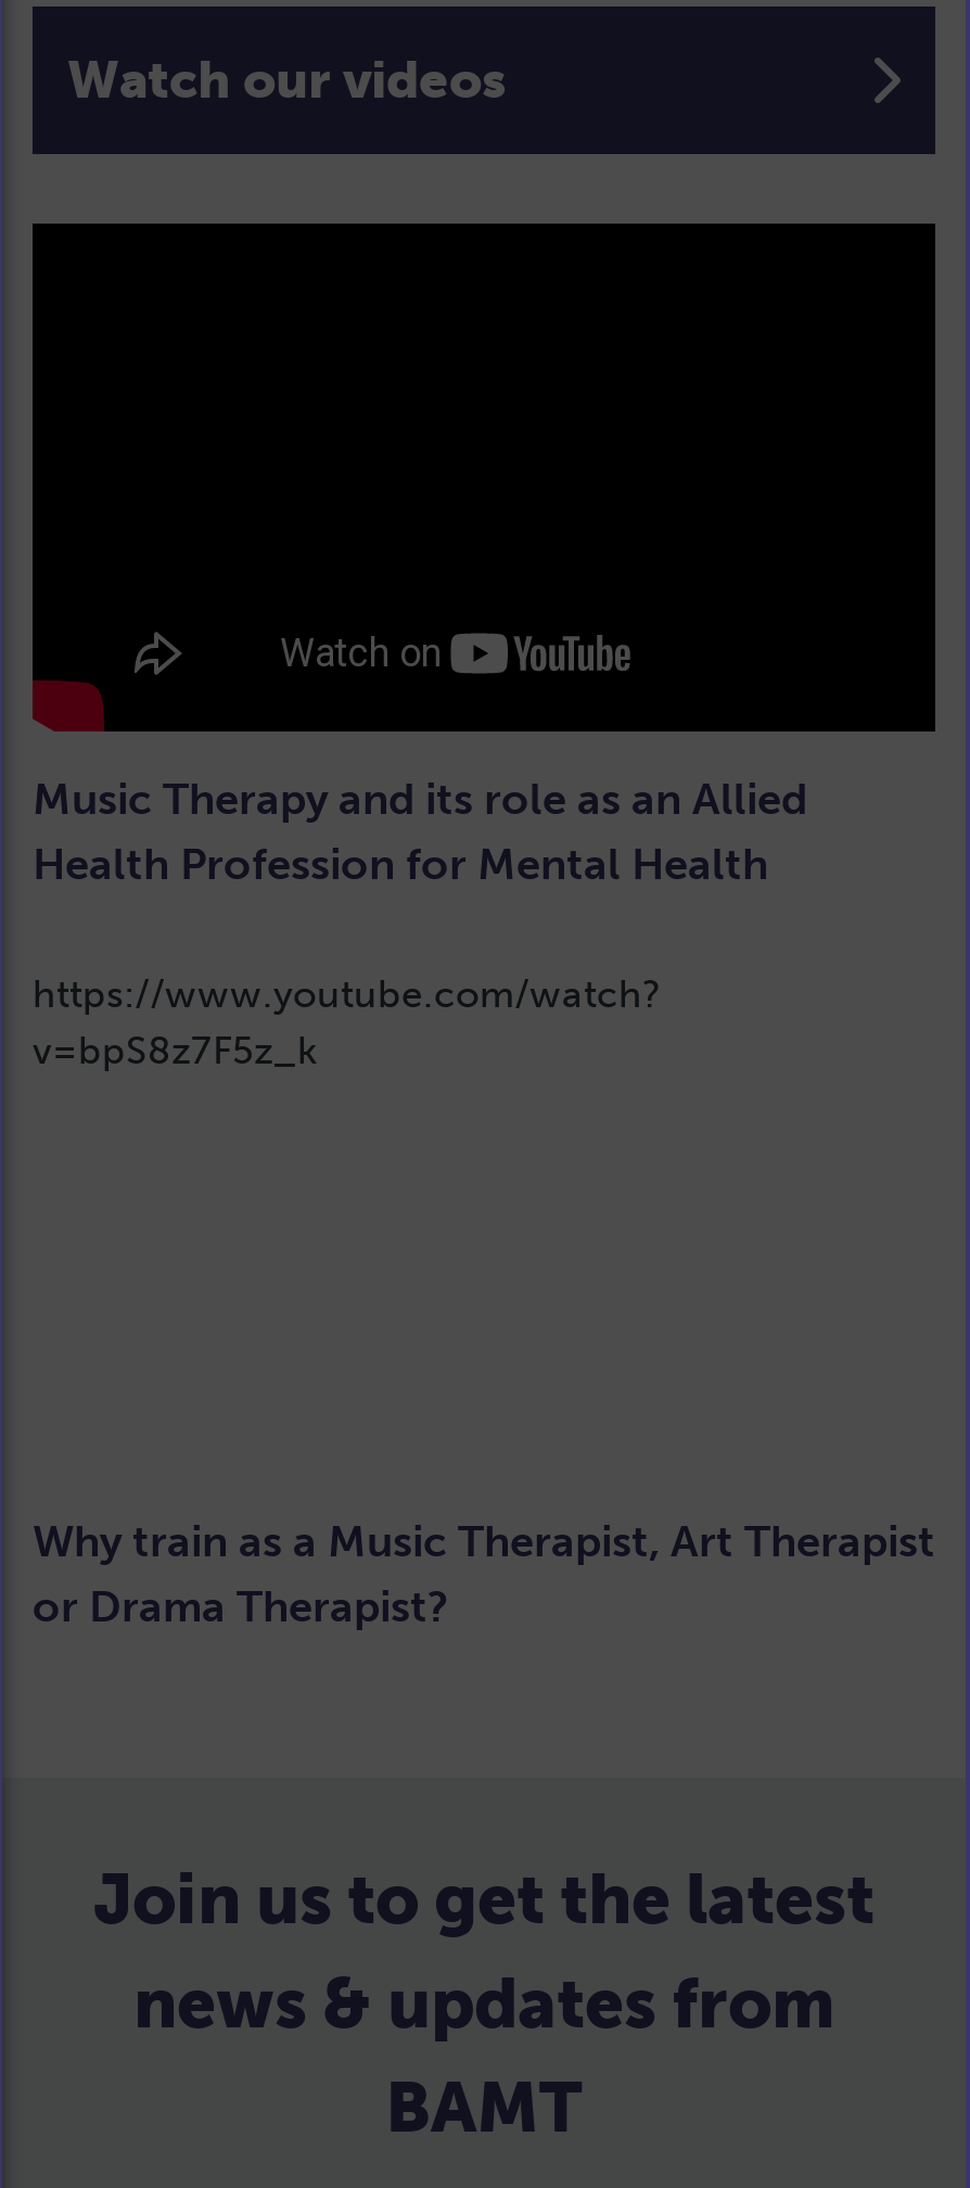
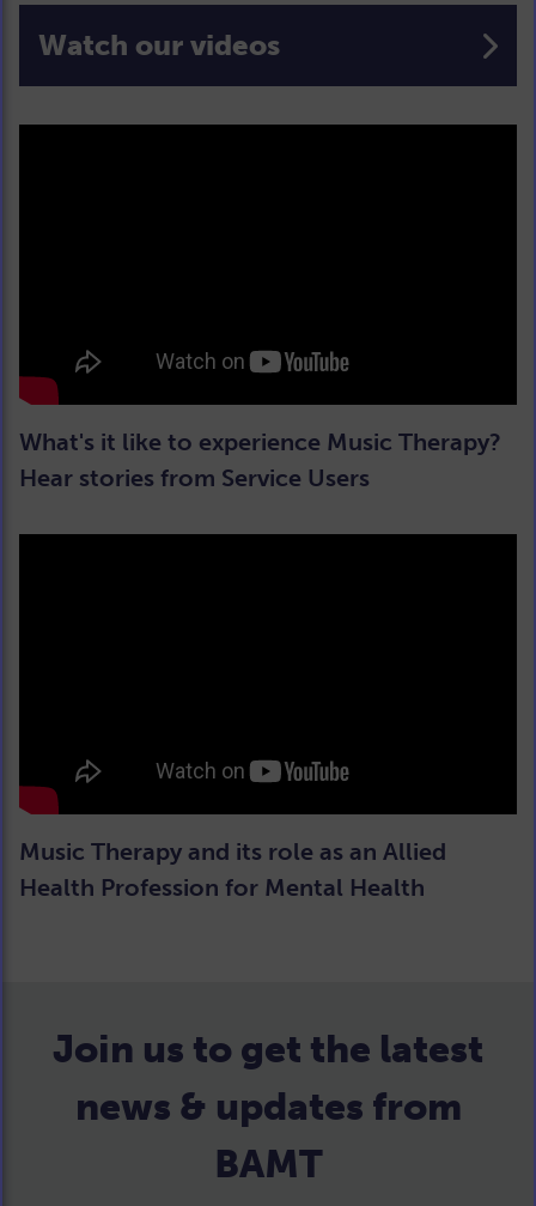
none -> [19,428,501,492] What's it like to experience Music Therapy? | Hear stories from Service Users
moved [33,773,807,890] -> [19,837,446,902]: Music Therapy and its role as an Allied | Health Profession for Mental Health
[33,971,662,1075] https://www.youtube.com/watch? | v=bpS8z7F5z_k -> none
[33,1516,935,1633] Why train as a Music Therapist, Art Therapist | or Drama Therapist? -> none

